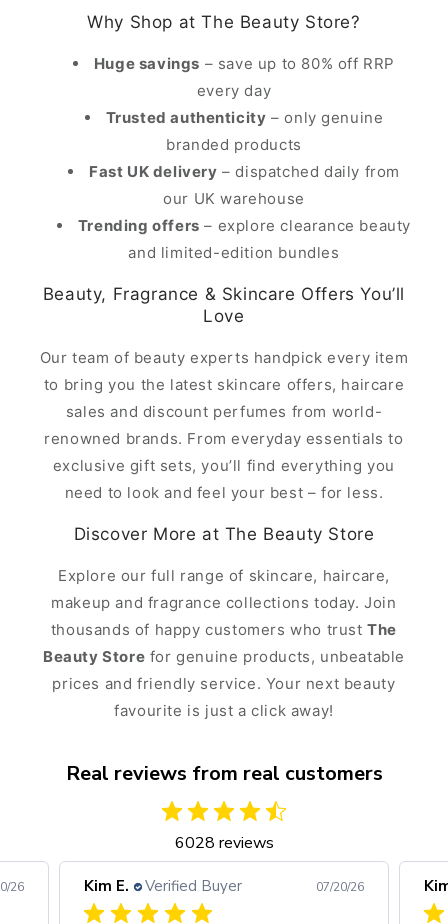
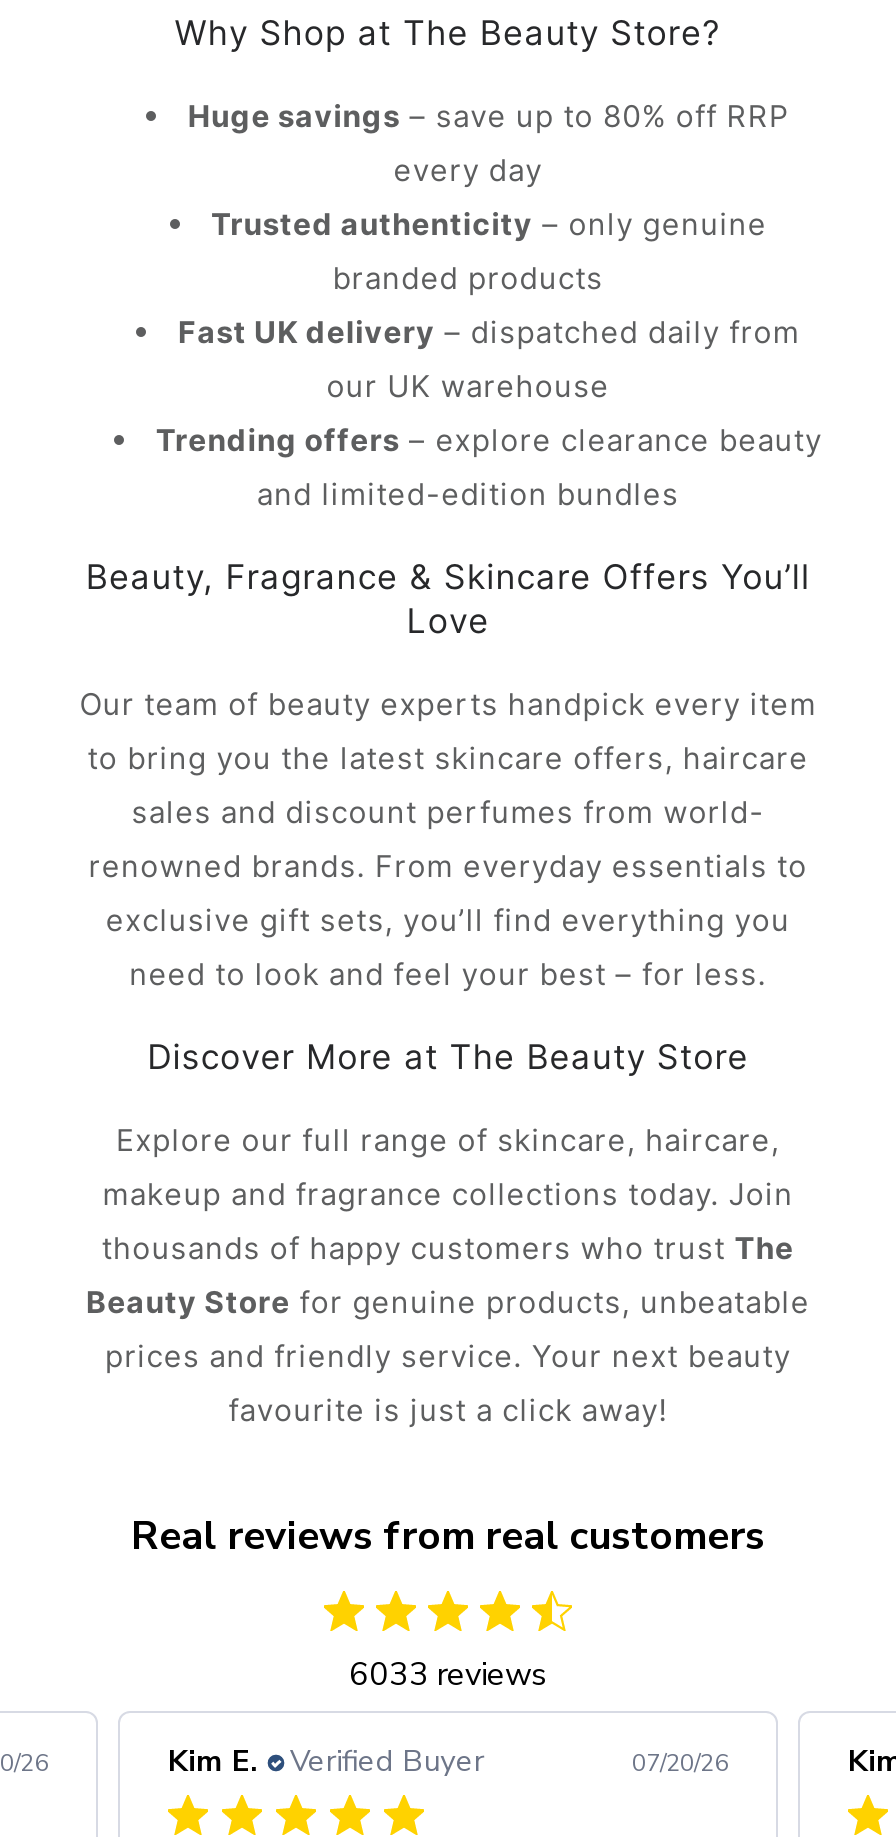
[174,832,273,854] 6028 reviews -> [349,1654,547,1698] 6033 reviews

